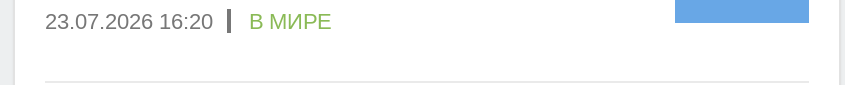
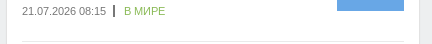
[45,9,331,33] 23.07.2026 16:20 В МИРЕ -> [22,5,165,17] 21.07.2026 08:15 В МИРЕ

